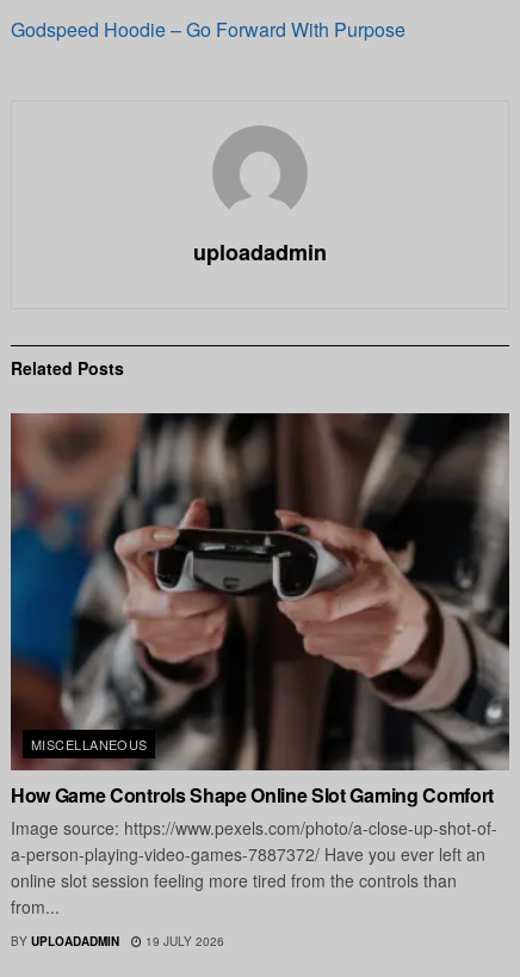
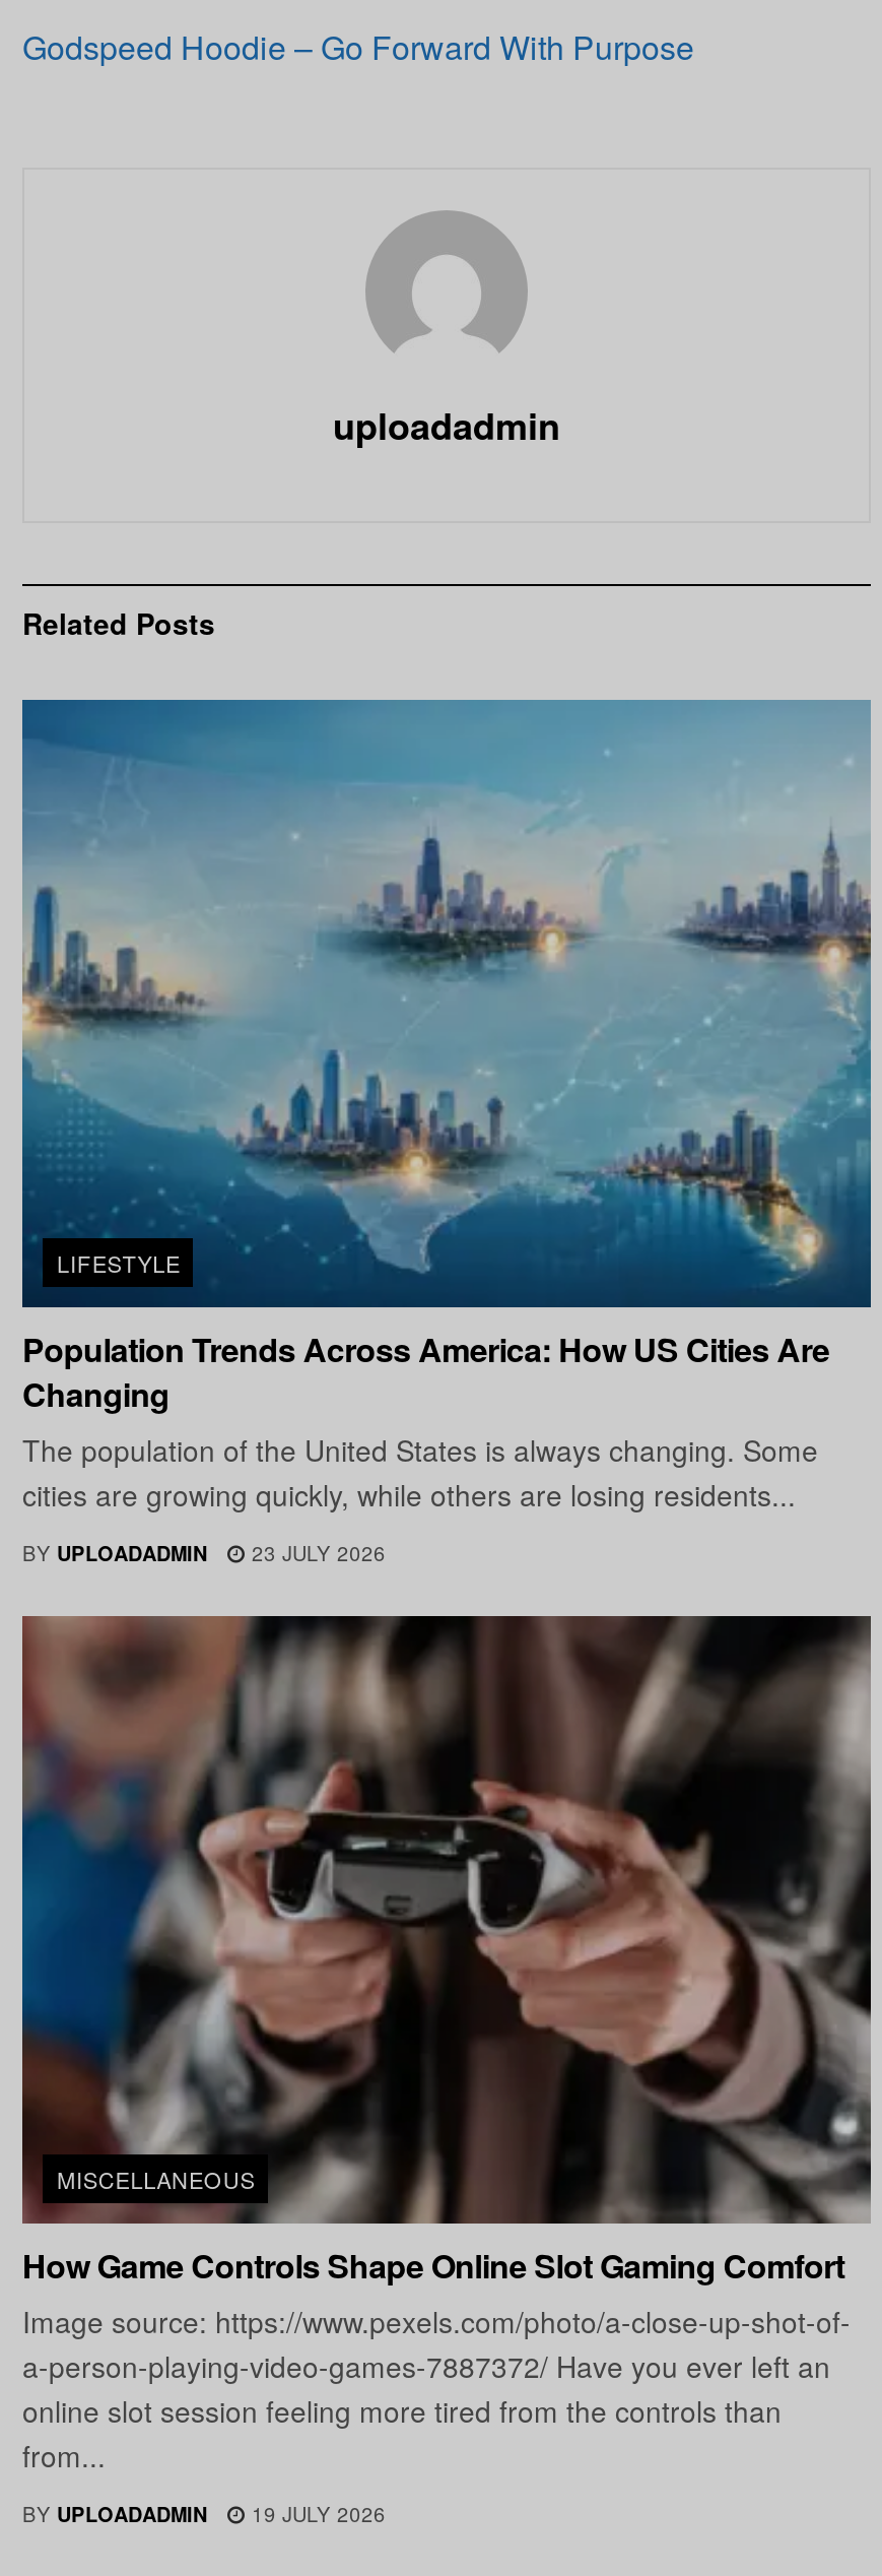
none -> [20,698,873,1567] [image] | LIFESTYLE | Population Trends Across America: How US Cities Are | Changing | The population of the United States is always changing. Some | cities are growing quickly, while others are losing residents... | BY UPLOADADMIN | 23 JULY 2026

